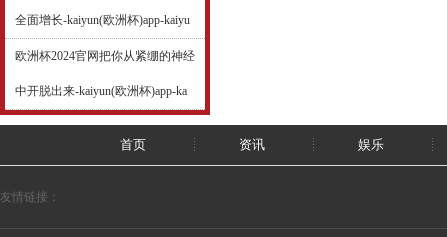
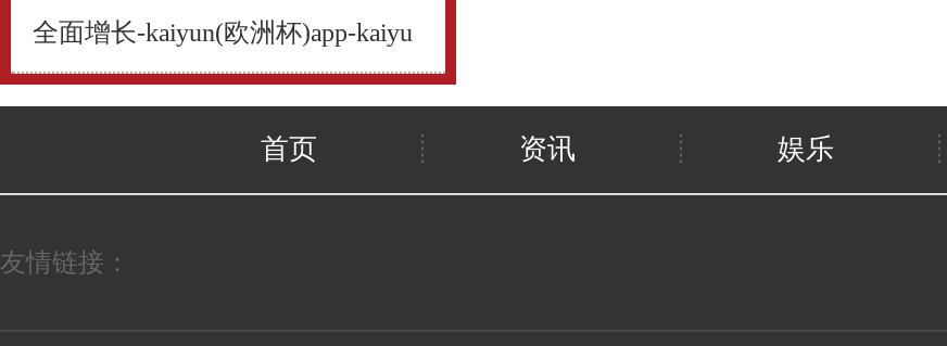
[15,49,195,98] 欧洲杯2024官网把你从紧绷的神经 | 中开脱出来-kaiyun(欧洲杯)app-ka -> none

